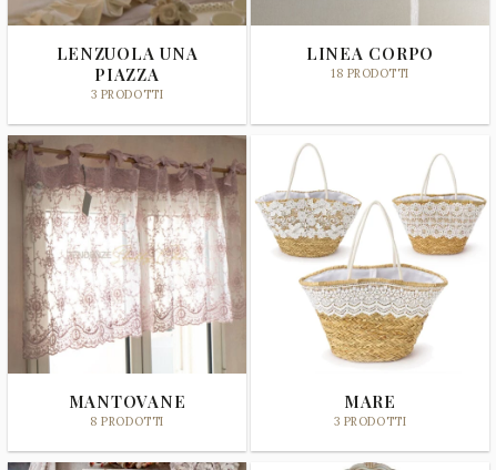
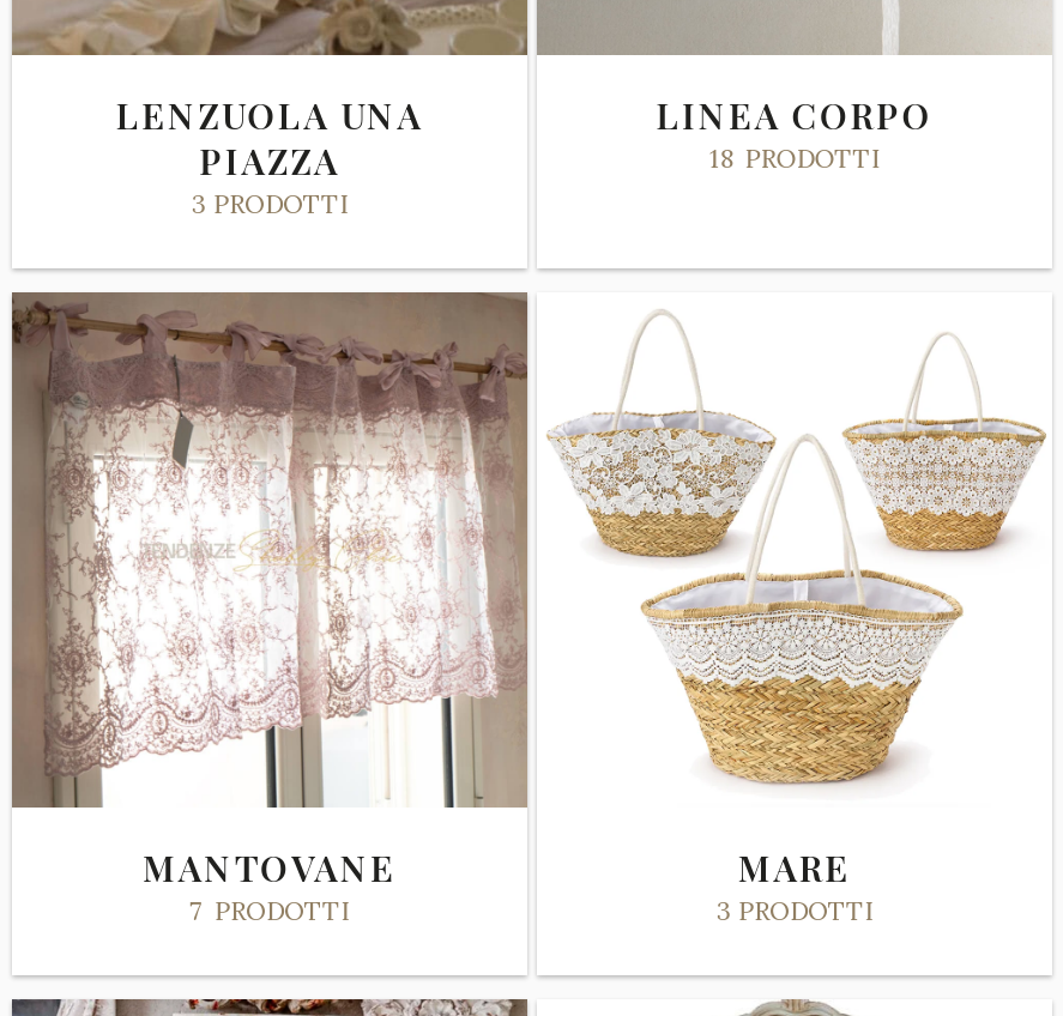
[90,413,164,429] 8 PRODOTTI -> [190,894,349,927] 7 PRODOTTI

